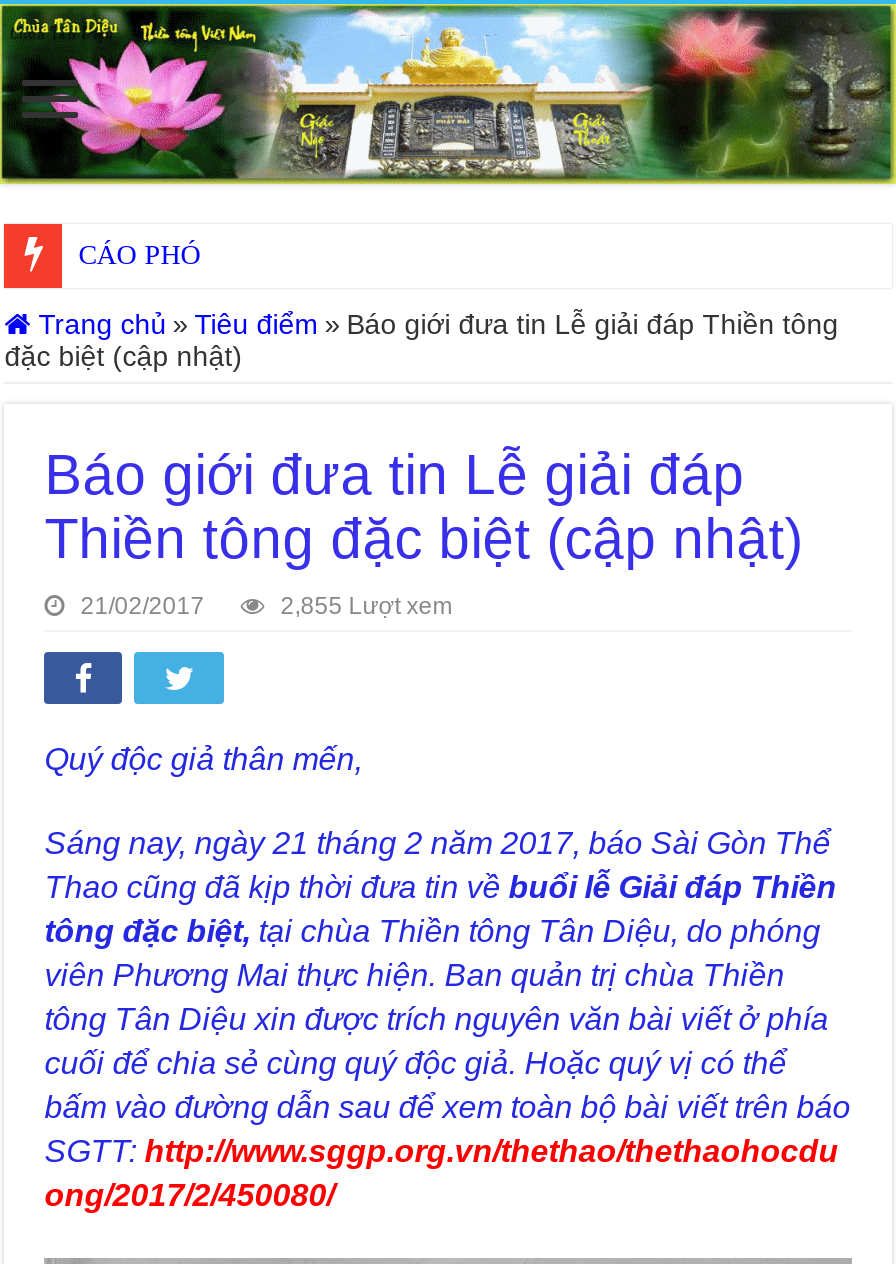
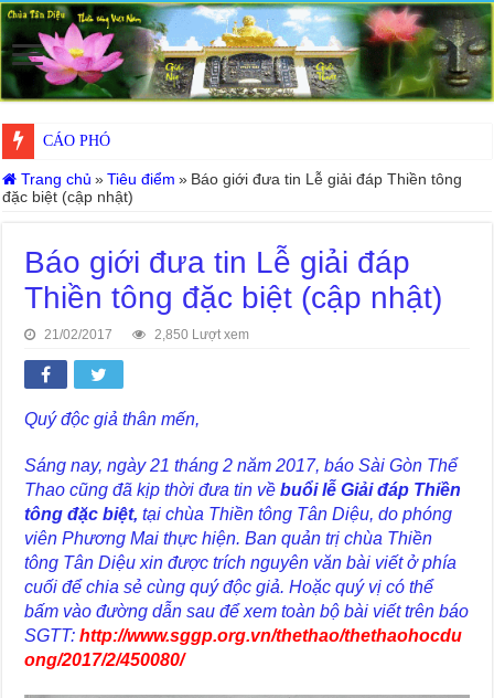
[280,591,452,619] 2,855 Lượt xem -> [155,326,249,342] 2,850 Lượt xem

